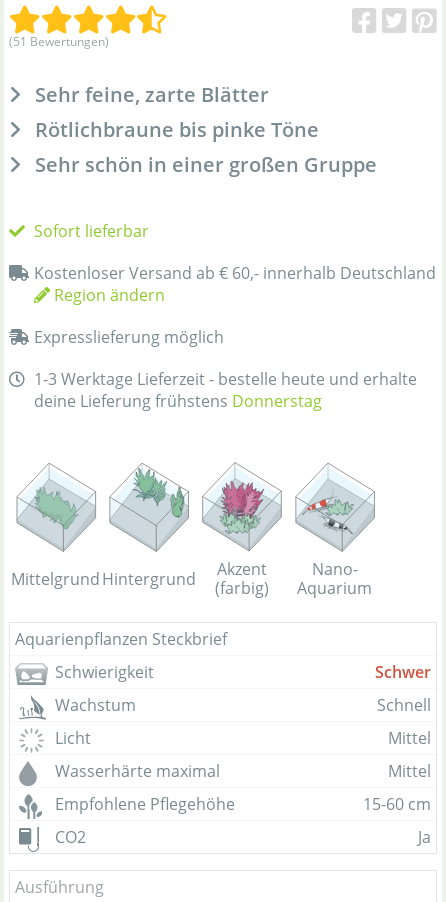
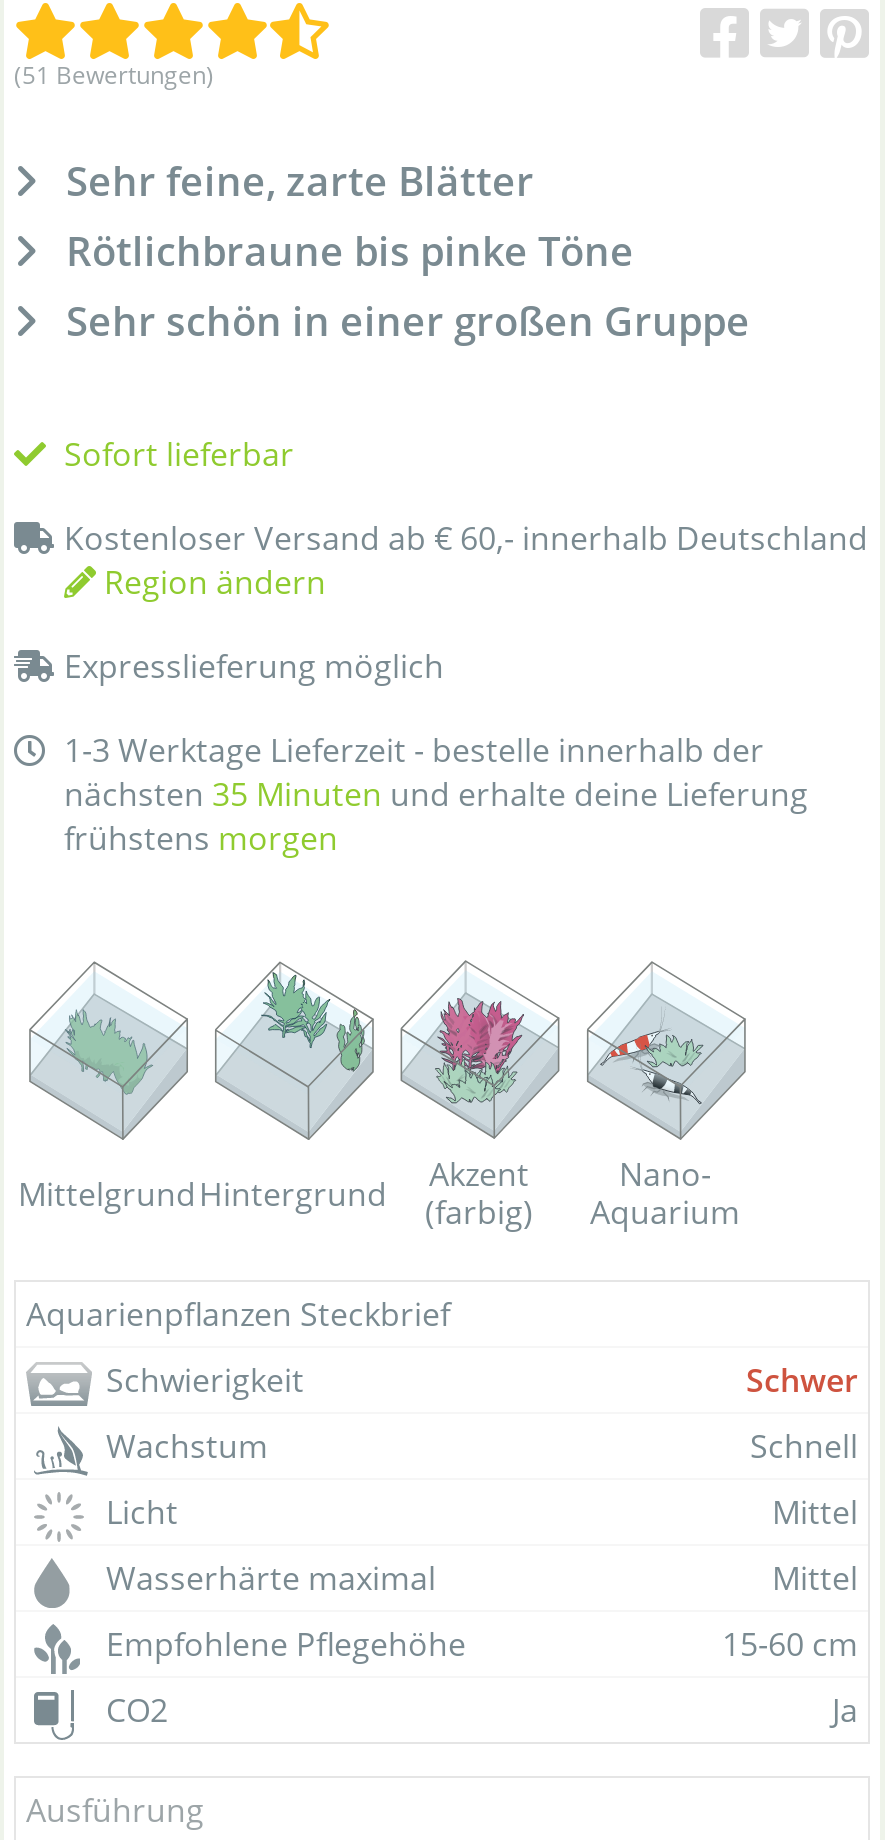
[34,368,417,412] 1-3 Werktage Lieferzeit - bestelle heute und erhalte | deine Lieferung frühstens Donnerstag -> [64,728,808,860] 1-3 Werktage Lieferzeit - bestelle innerhalb der | nächsten 35 Minuten und erhalte deine Lieferung | frühstens morgen

